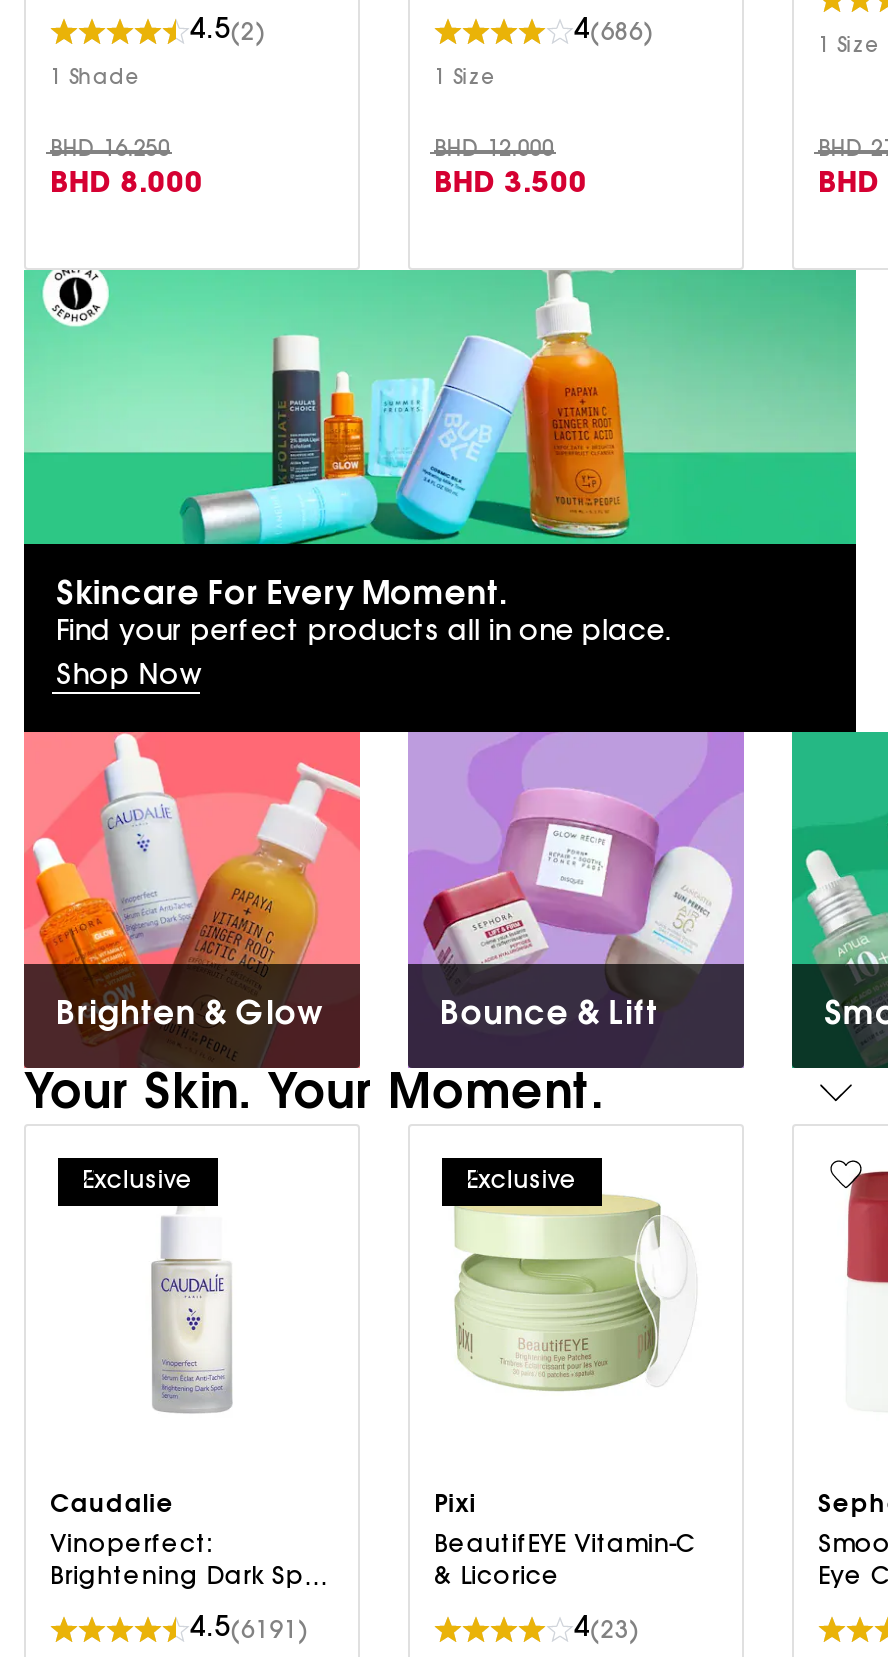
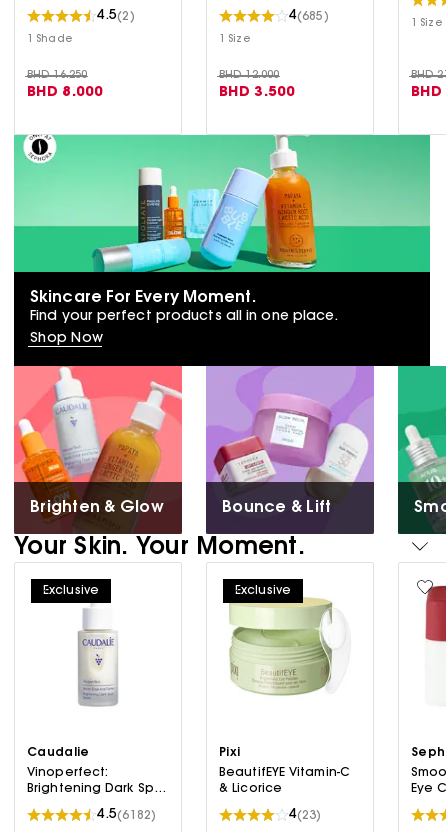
[574,19,653,47] 4(686) -> [289,9,329,23] 4(685)
[190,1617,308,1645] 4.5(6191) -> [97,808,156,822] 4.5(6182)

